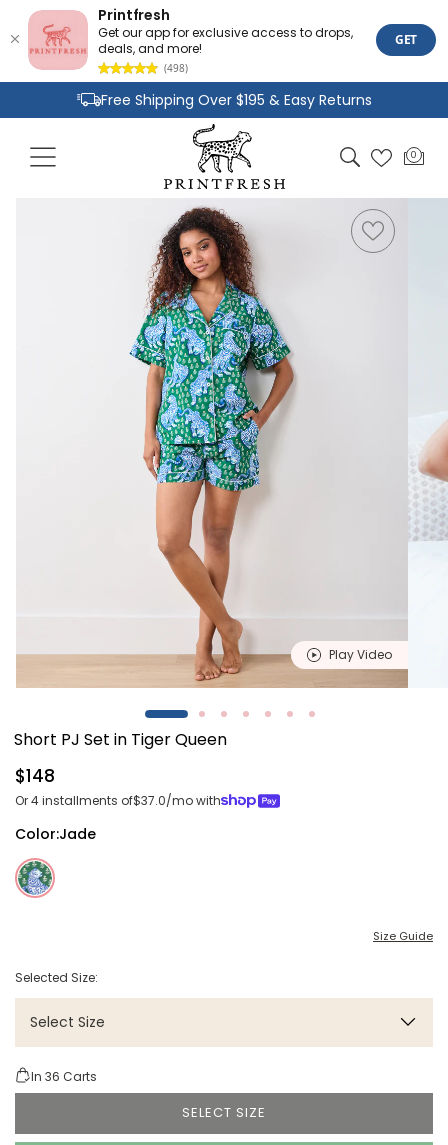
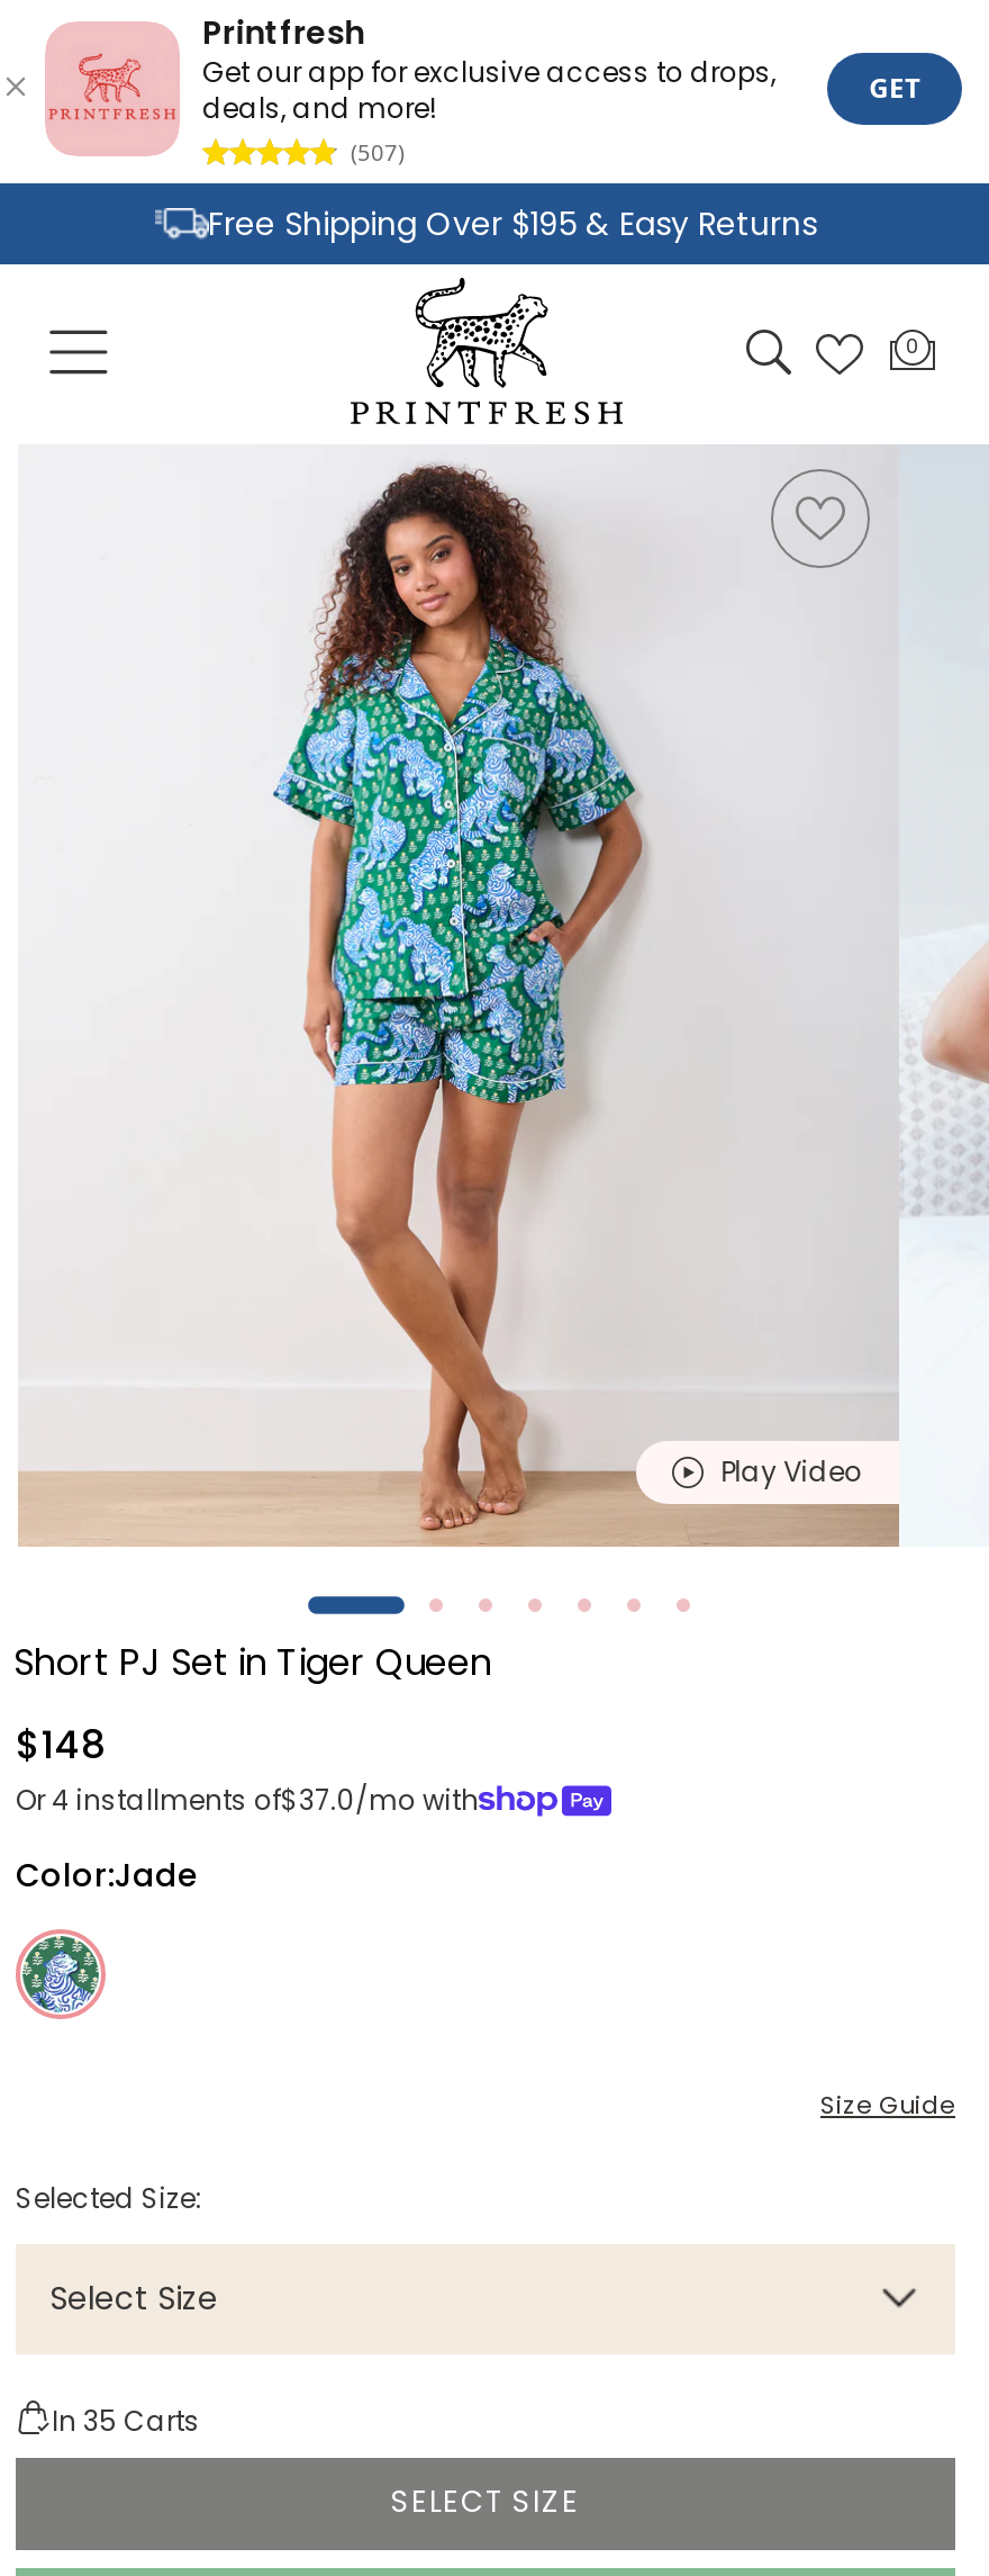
[164,61,188,75] (498) -> [351,136,405,168] (507)
[31,1067,97,1084] In 36 Carts -> [52,2401,200,2439] In 35 Carts

